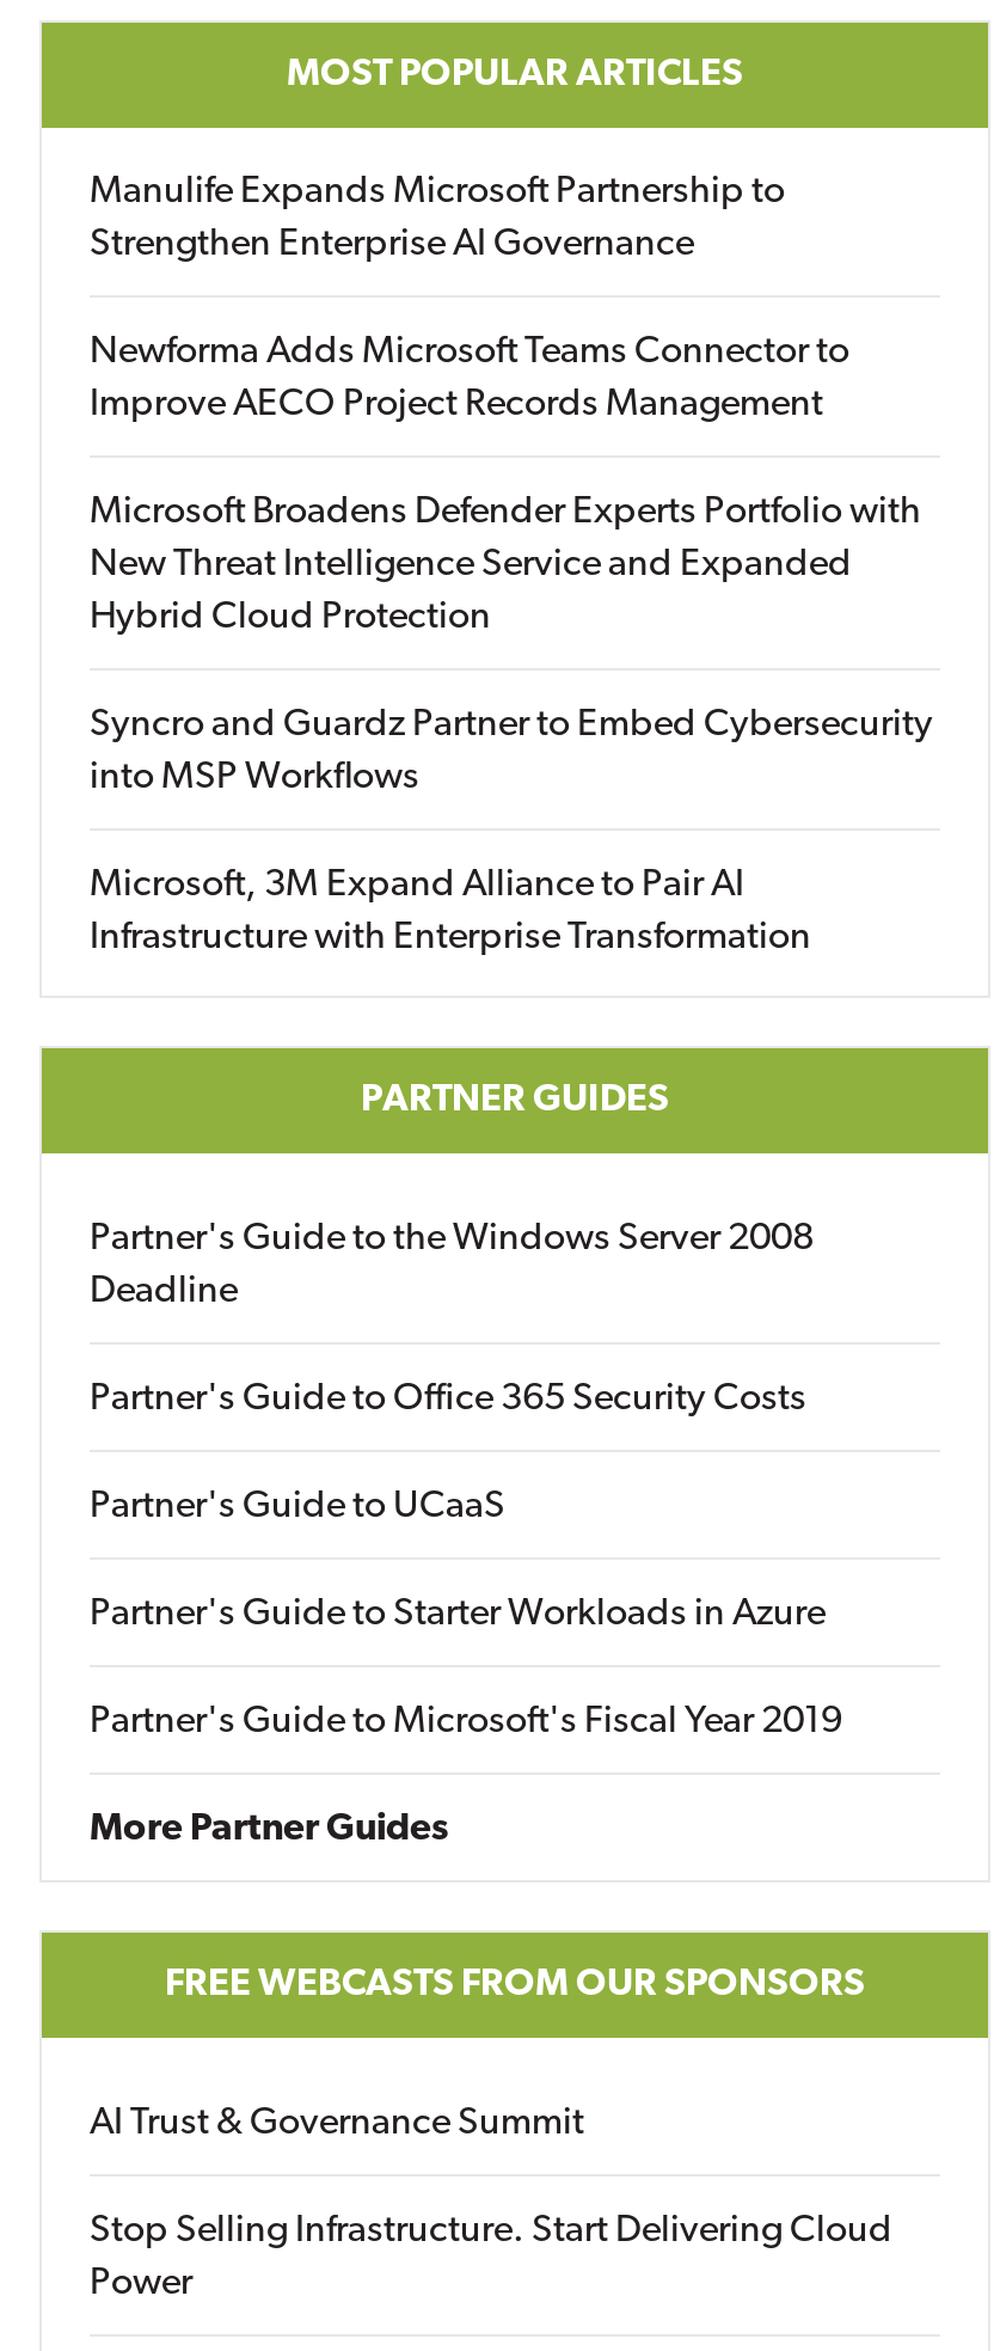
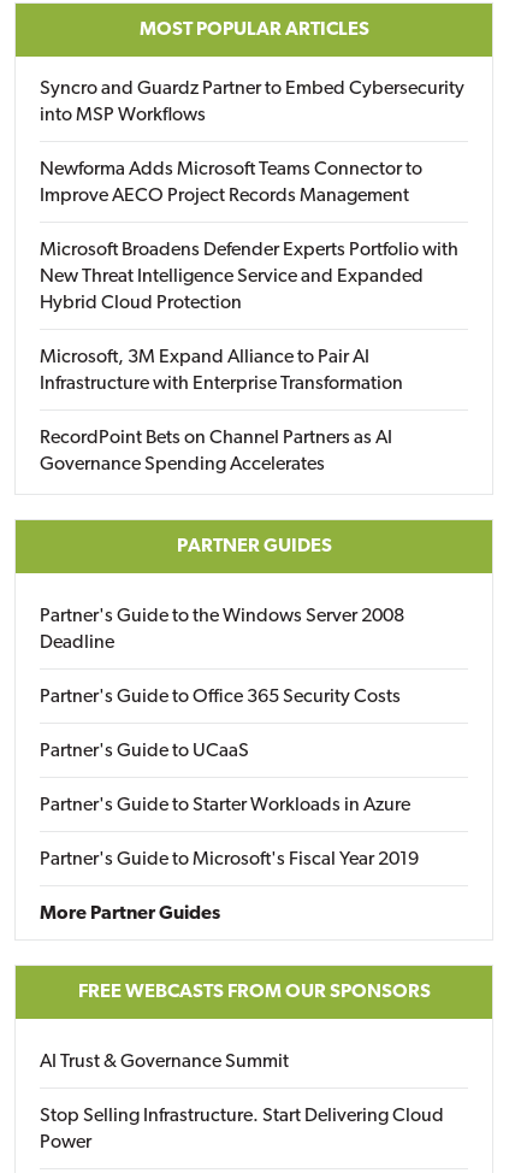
[90,173,785,264] Manulife Expands Microsoft Partnership to | Strengthen Enterprise AI Governance -> none
moved [90,706,933,797] -> [40,79,464,125]: Syncro and Guardz Partner to Embed Cybersecurity | into MSP Workflows
moved [90,867,811,957] -> [40,348,403,394]: Microsoft, 3M Expand Alliance to Pair AI | Infrastructure with Enterprise Transformation
none -> [40,429,392,474] RecordPoint Bets on Channel Partners as AI | Governance Spending Accelerates

